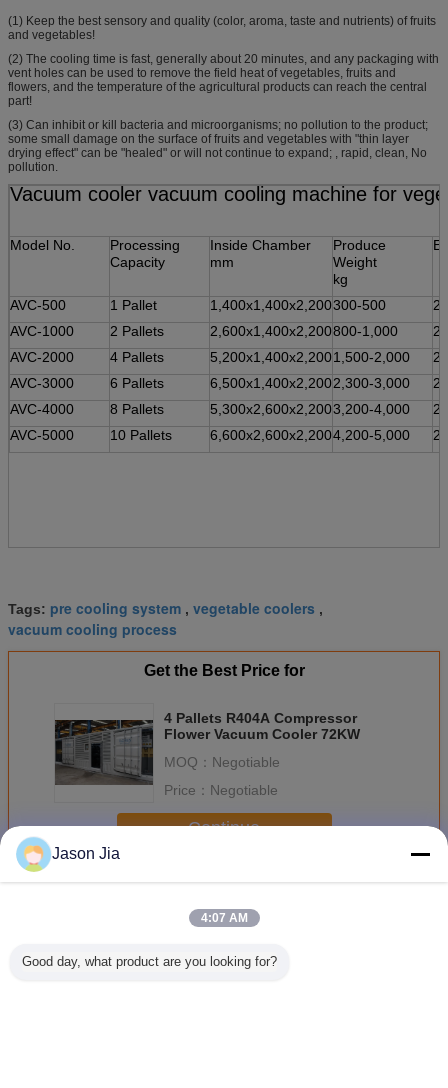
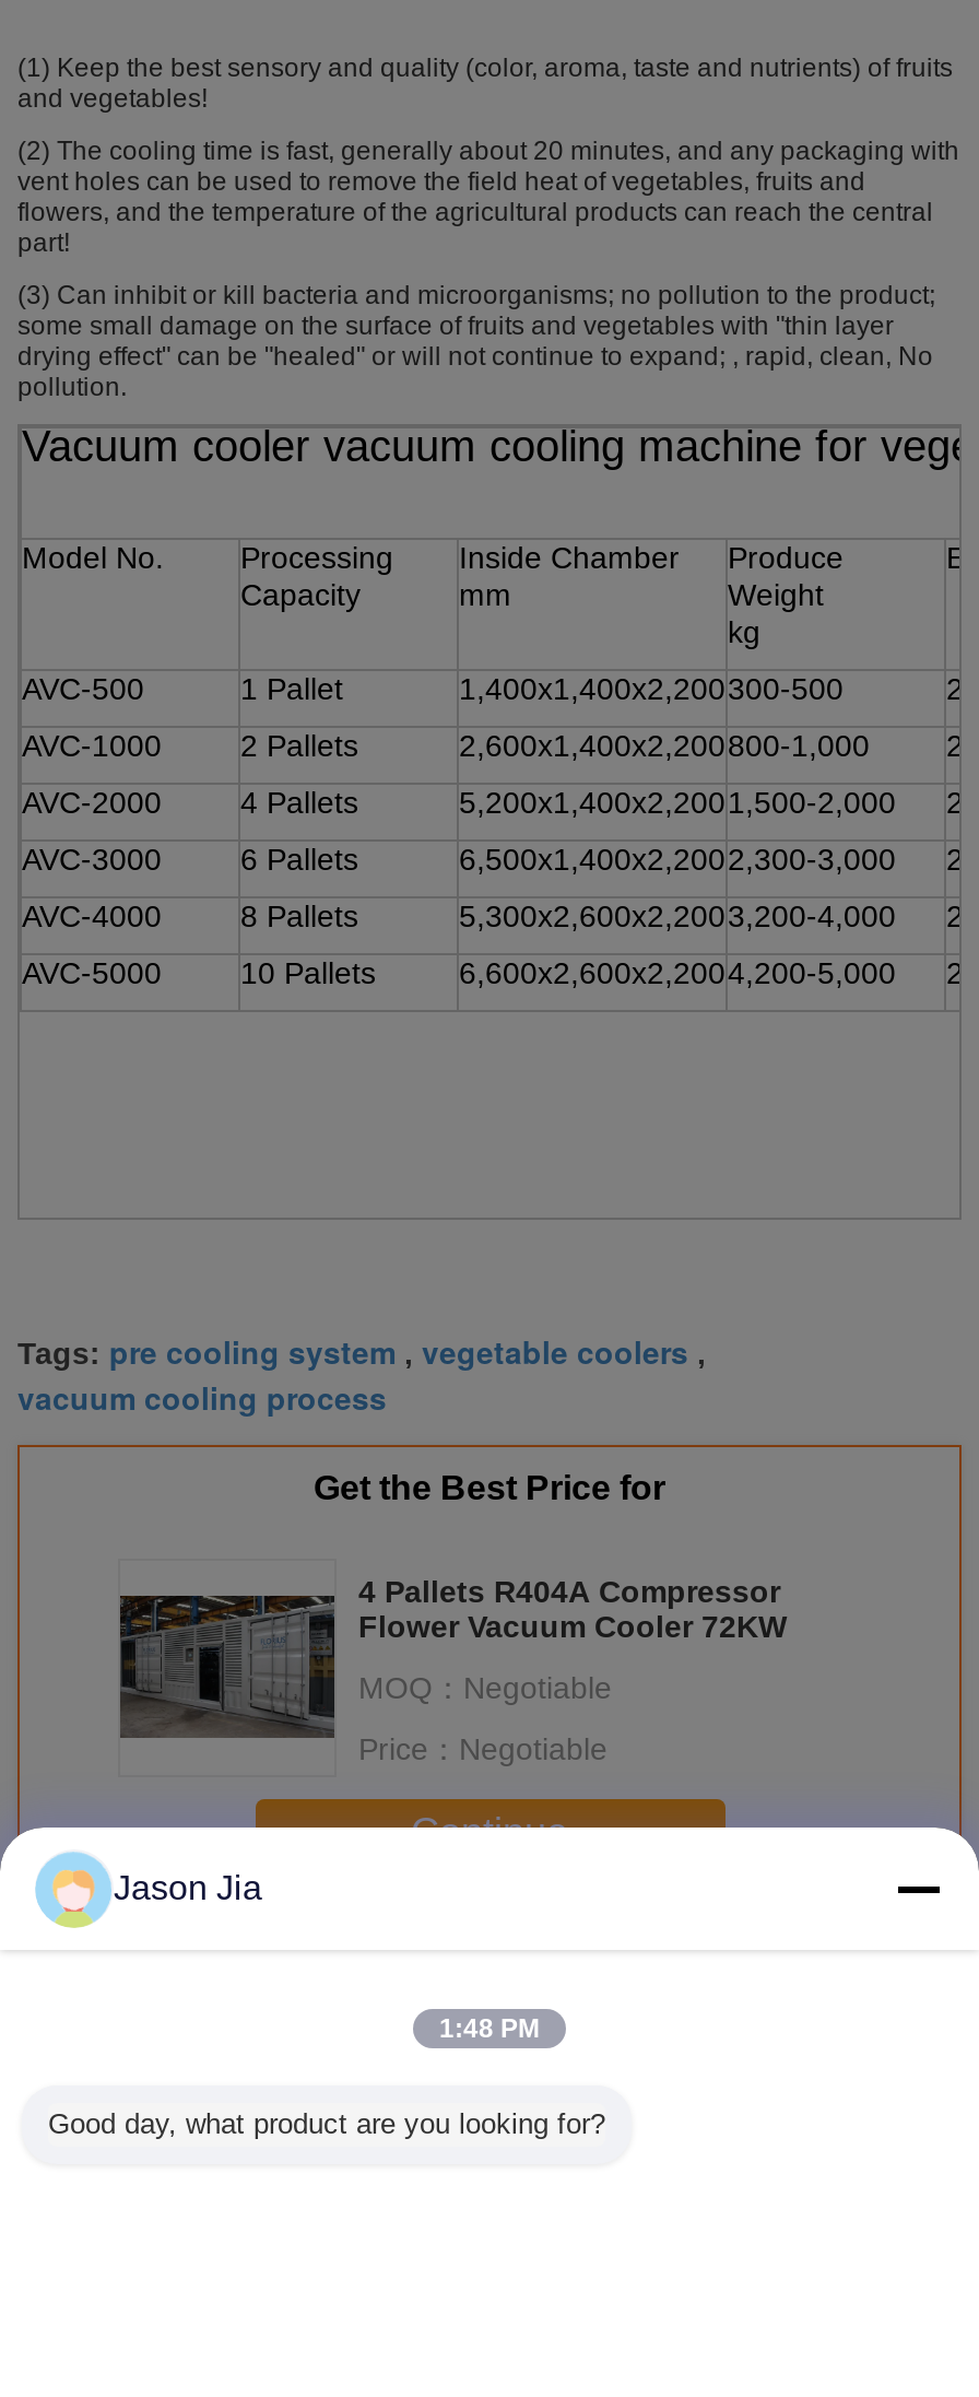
[200,911,247,925] 4:07 AM -> [439,2013,540,2044] 1:48 PM

